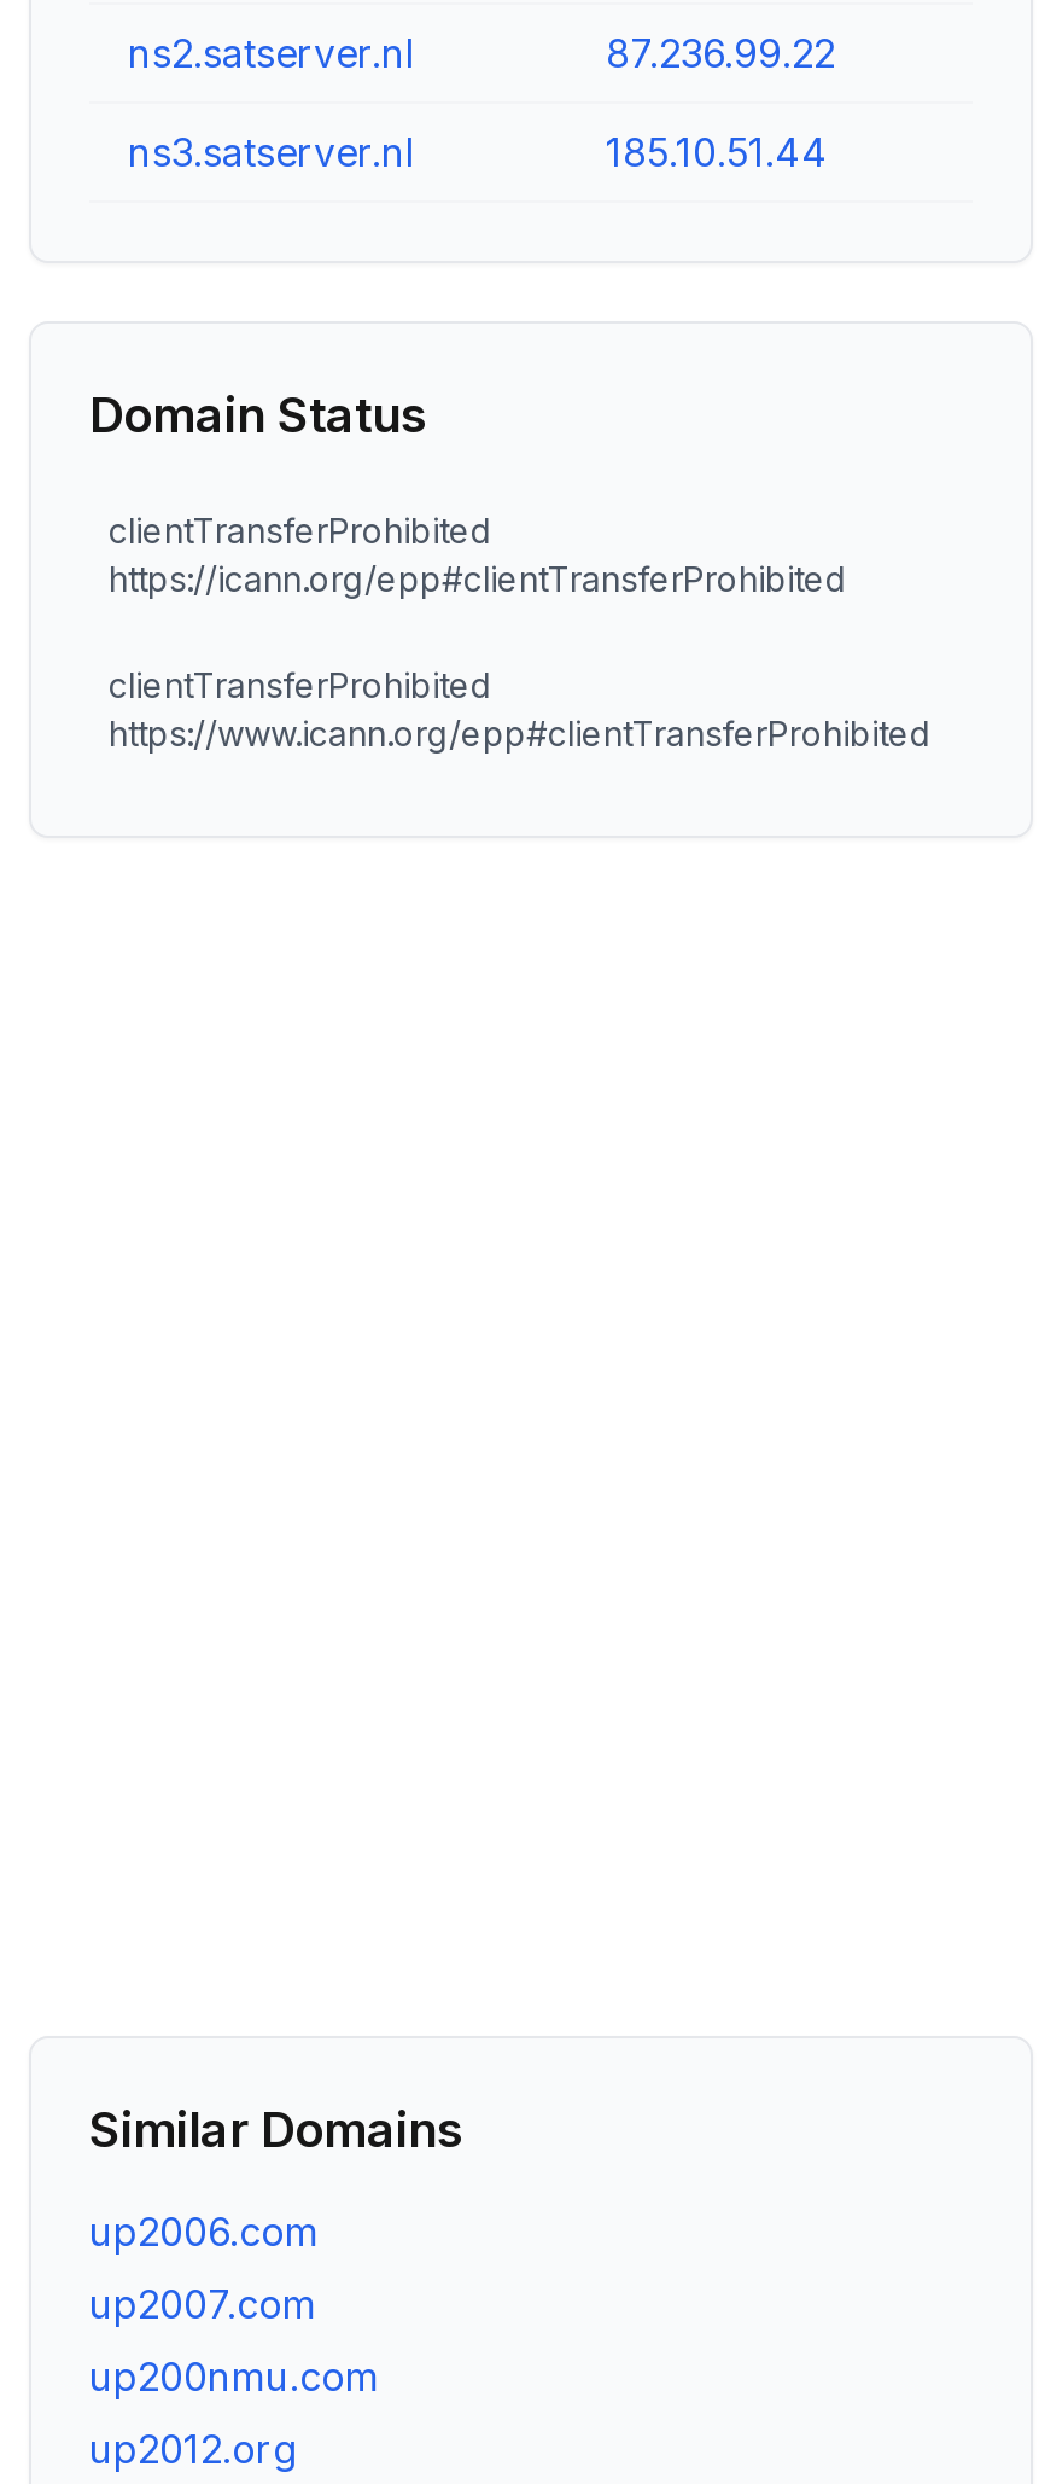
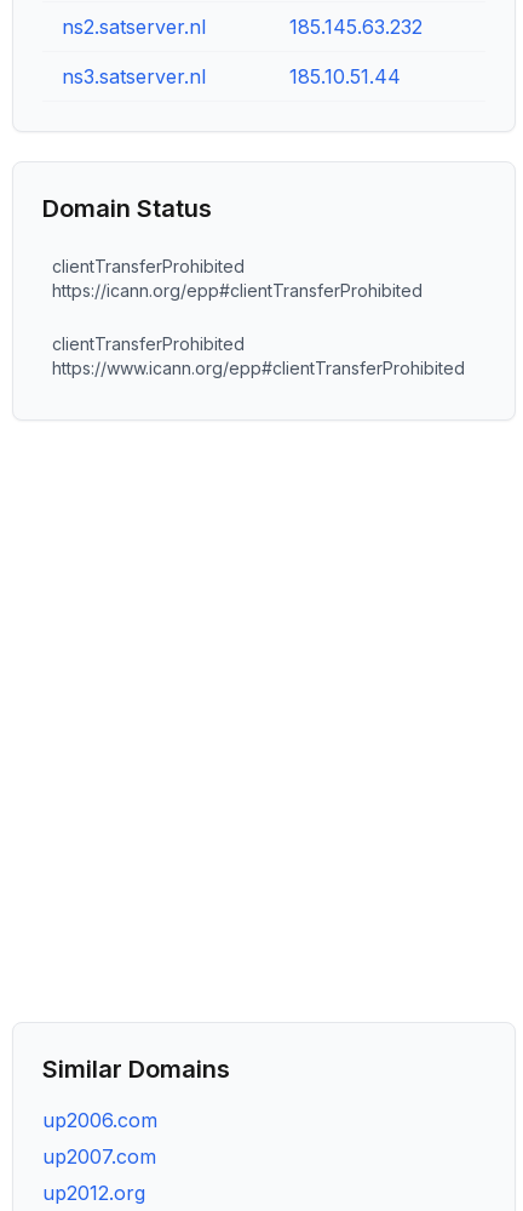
[606,29,835,77] 87.236.99.22 -> [289,15,423,39] 185.145.63.232
[89,2352,379,2401] up200nmu.com -> none

